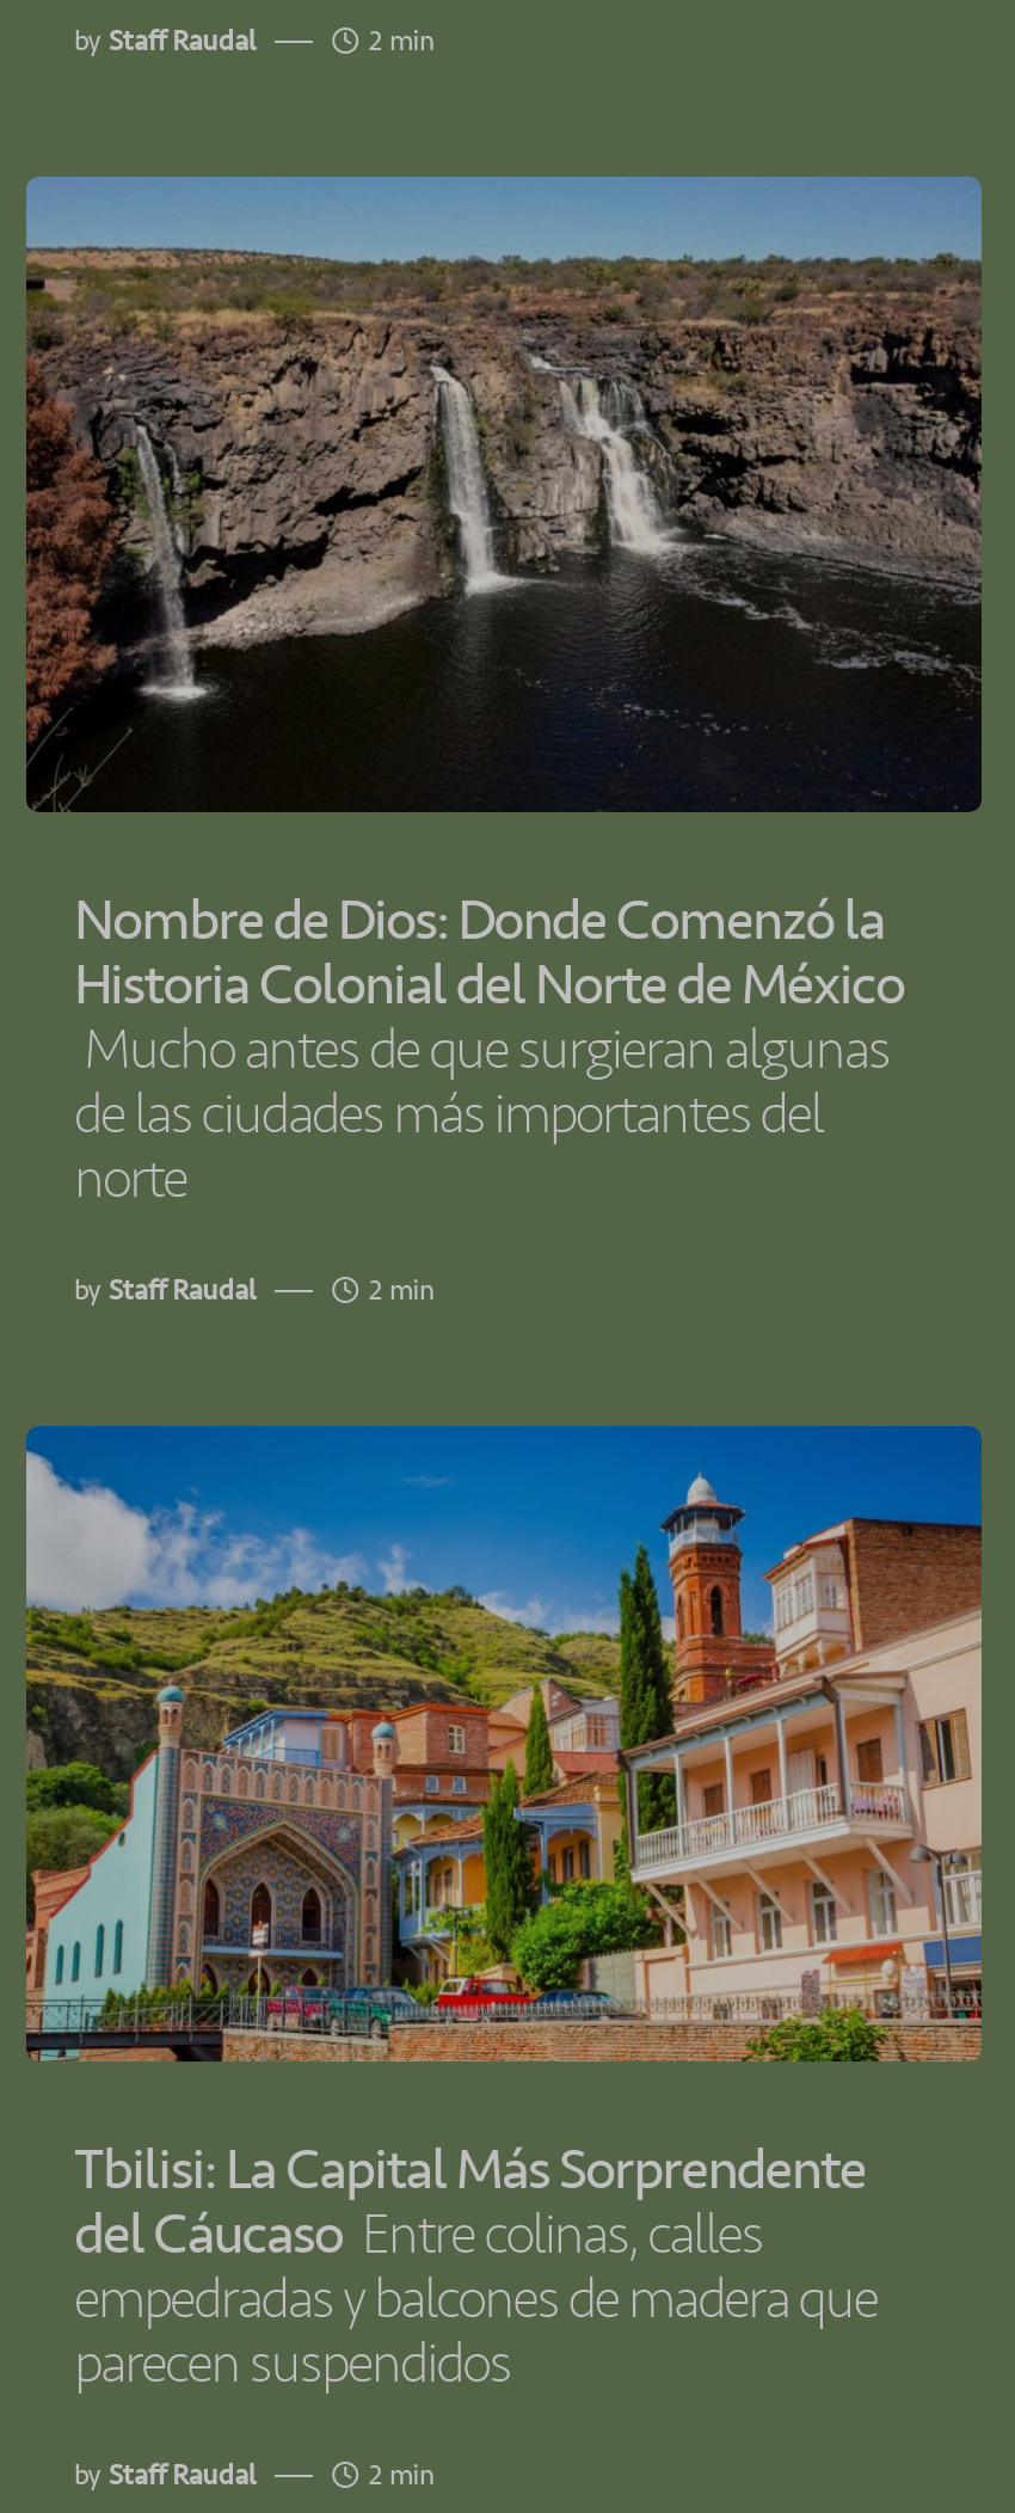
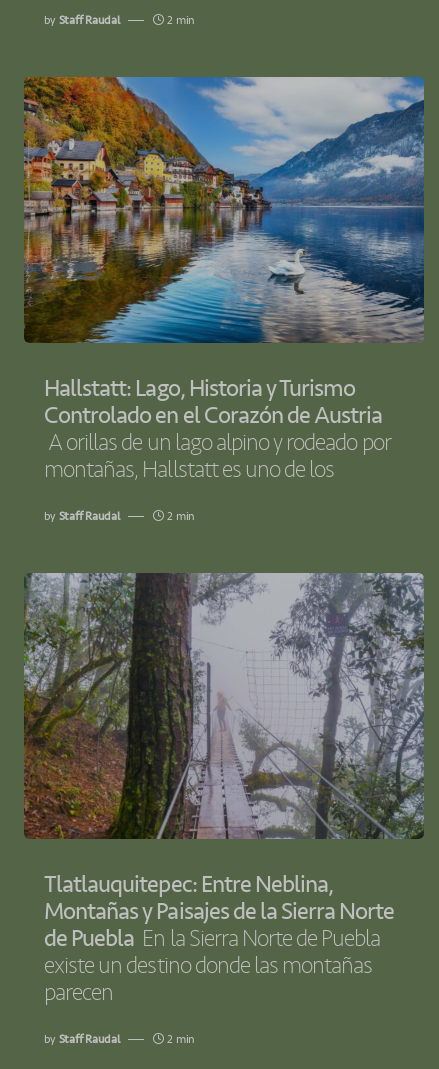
[24,174,984,1214] [image] | Nombre de Dios: Donde Comenzó la | Historia Colonial del Norte de México | Mucho antes de que surgieran algunas | de las ciudades más importantes del | norte -> [23,76,425,484] [image] | Hallstatt: Lago, Historia y Turismo | Controlado en el Corazón de Austria | A orillas de un lago alpino y rodeado por | montañas, Hallstatt es uno de los
moved [74,1268,435,1311] -> [44,507,195,525]: by Staff Raudal | 2 min
[24,1424,984,2398] [image] | Tbilisi: La Capital Más Sorprendente | del Cáucaso Entre colinas, calles | empedradas y balcones de madera que | parecen suspendidos -> [23,572,425,1007] [image] | Tlatlauquitepec: Entre Neblina, | Montañas y Paisajes de la Sierra Norte | de Puebla En la Sierra Norte de Puebla | existe un destino donde las montañas | parecen

